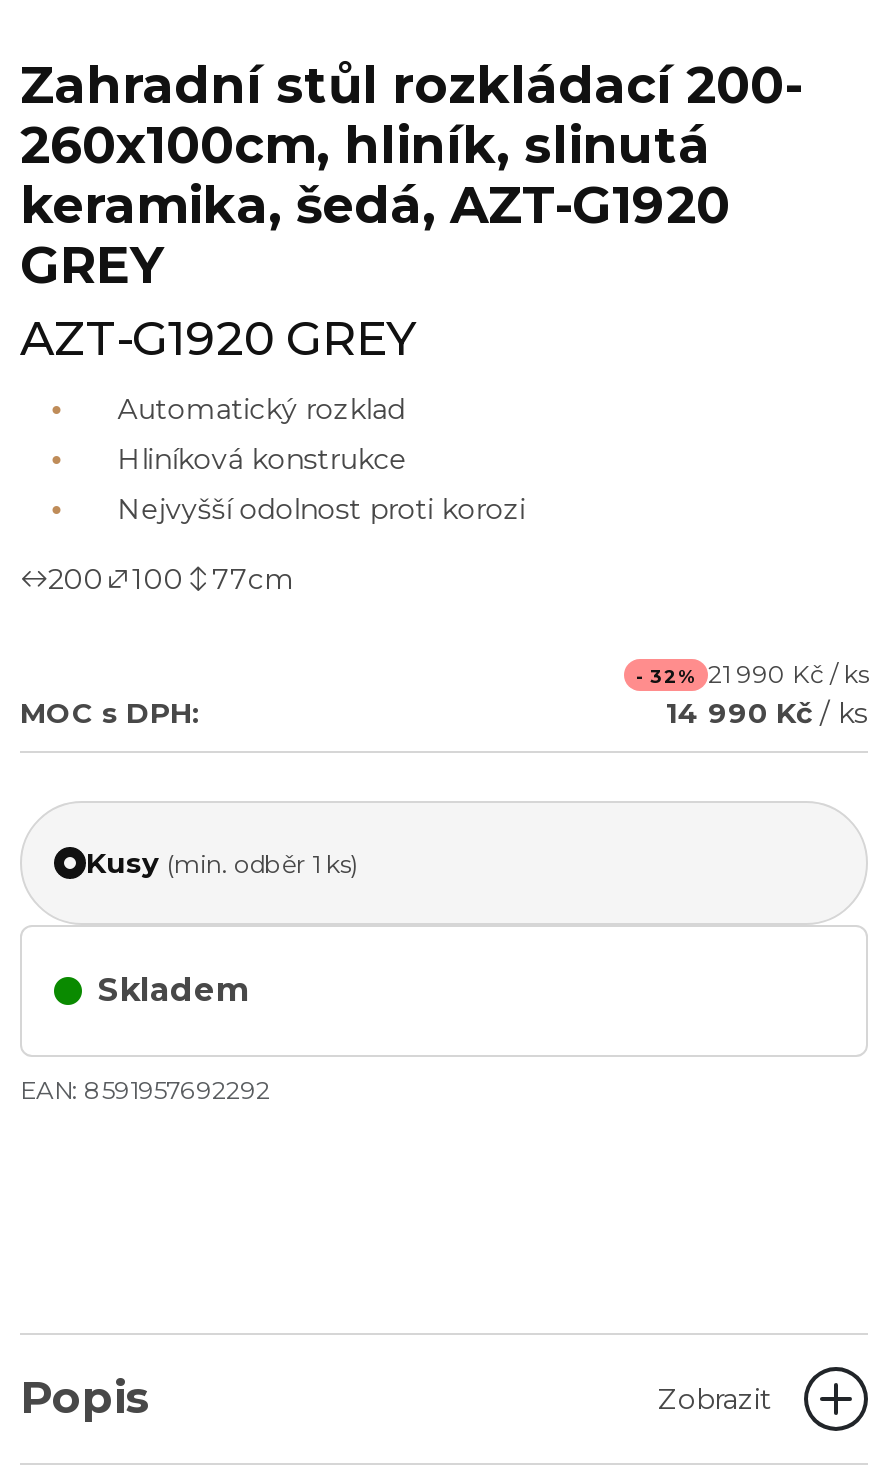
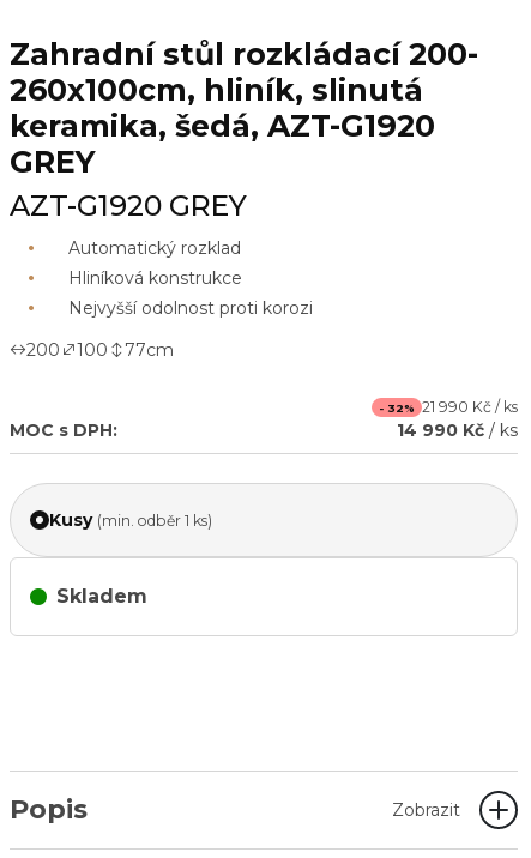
[20,1075,270,1105] EAN: 8591957692292 -> none

